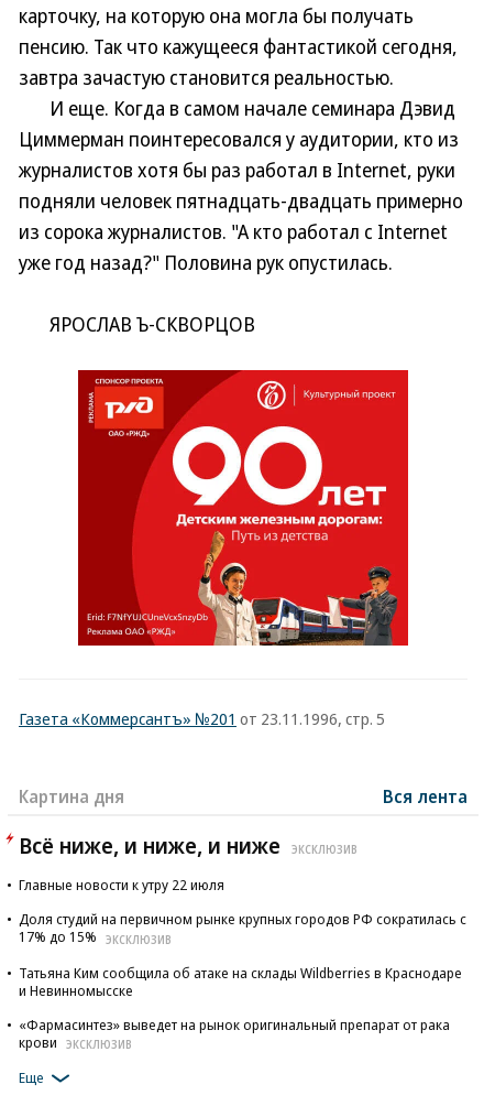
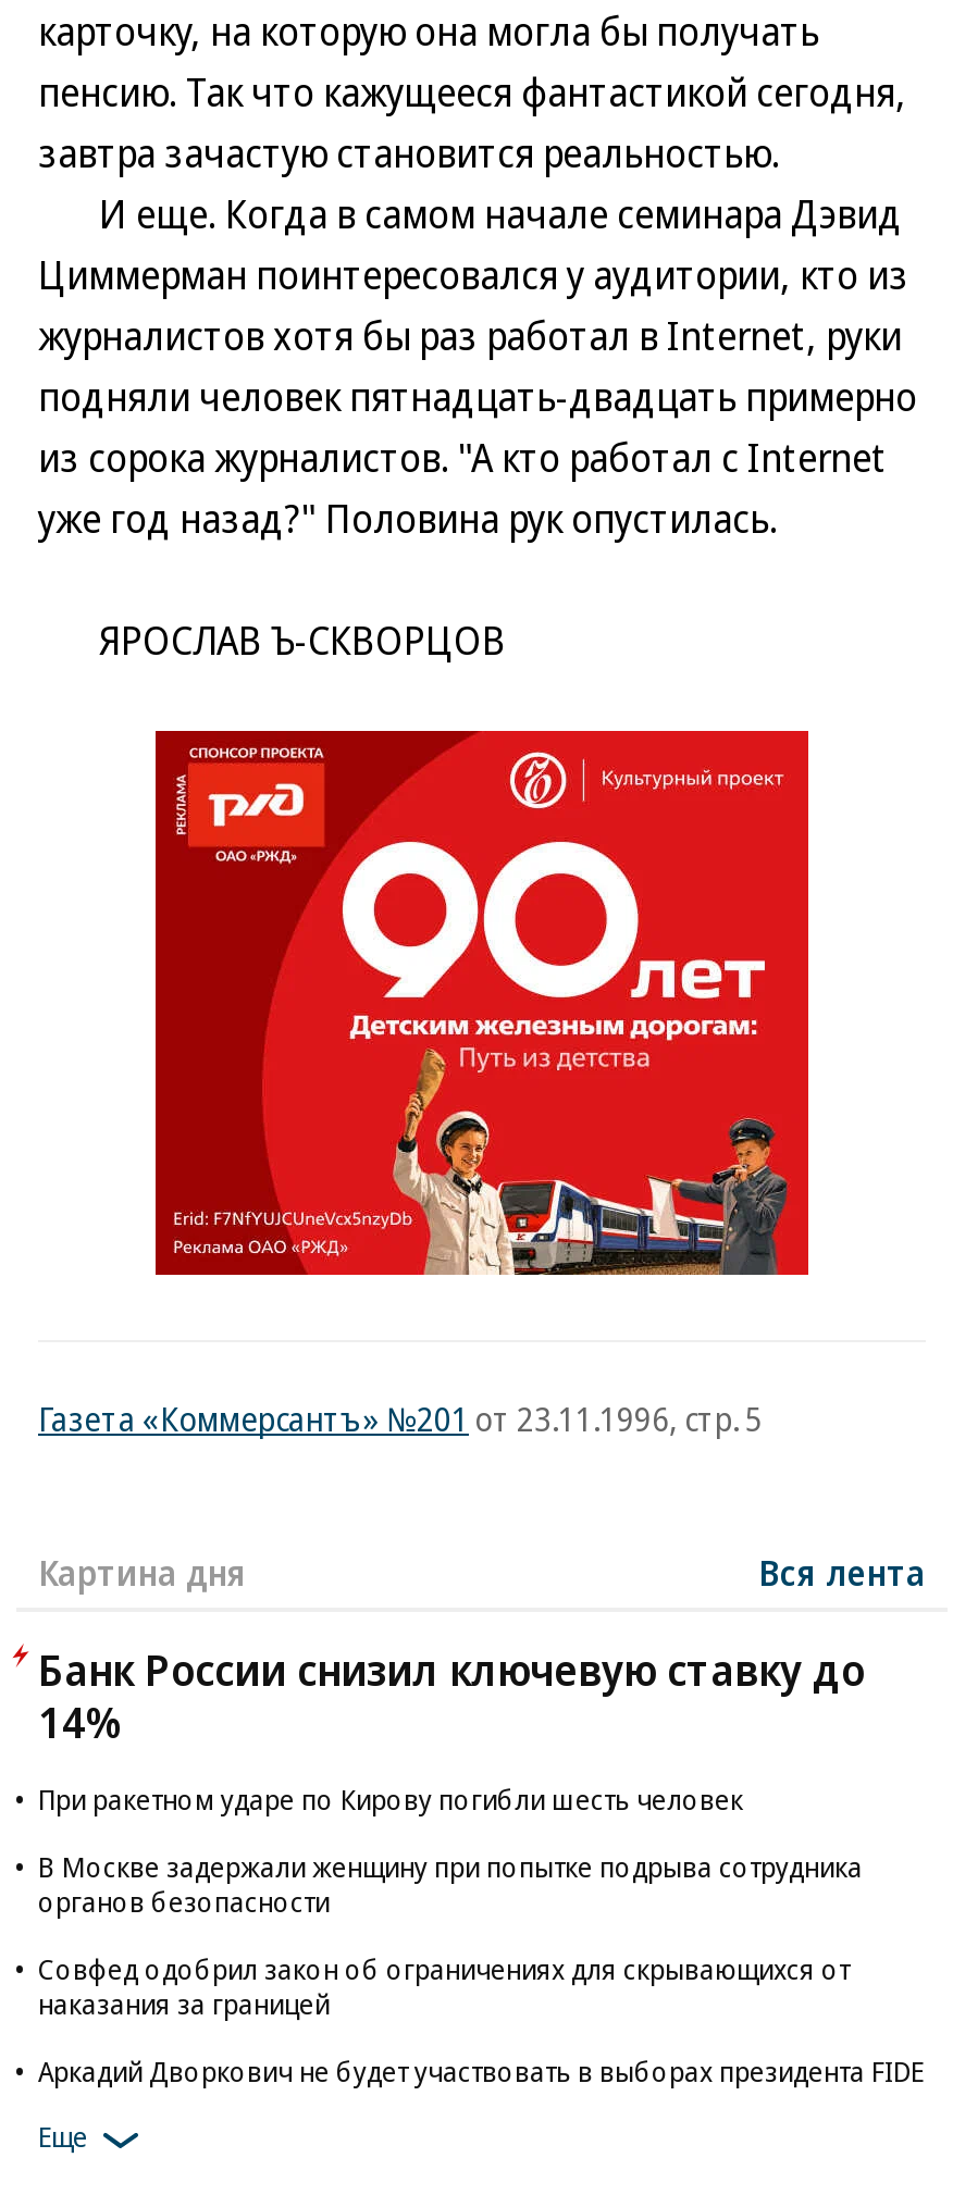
[19,831,358,860] Всё ниже, и ниже, и ниже | ЭКСКЛЮЗИВ -> [38,1640,865,1751] Банк России снизил ключевую ставку до | 14%
[19,875,224,894] Главные новости к утру 22 июля -> [38,1779,743,1819] При ракетном ударе по Кирову погибли шесть человек
[19,909,466,947] Доля студий на первичном рынке крупных городов РФ сократилась с | 17% до 15% ЭКСКЛЮЗИВ -> [38,1847,863,1921] В Москве задержали женщину при попытке подрыва сотрудника | органов безопасности
[19,962,462,1000] Татьяна Ким сообщила об атаке на склады Wildberries в Краснодаре | и Невинномысске -> [38,1949,850,2023] Совфед одобрил закон об ограничениях для скрывающихся от | наказания за границей
[19,1014,450,1052] «Фармасинтез» выведет на рынок оригинальный препарат от рака | крови ЭКСКЛЮЗИВ -> [38,2051,924,2091] Аркадий Дворкович не будет участвовать в выборах президента FIDE

